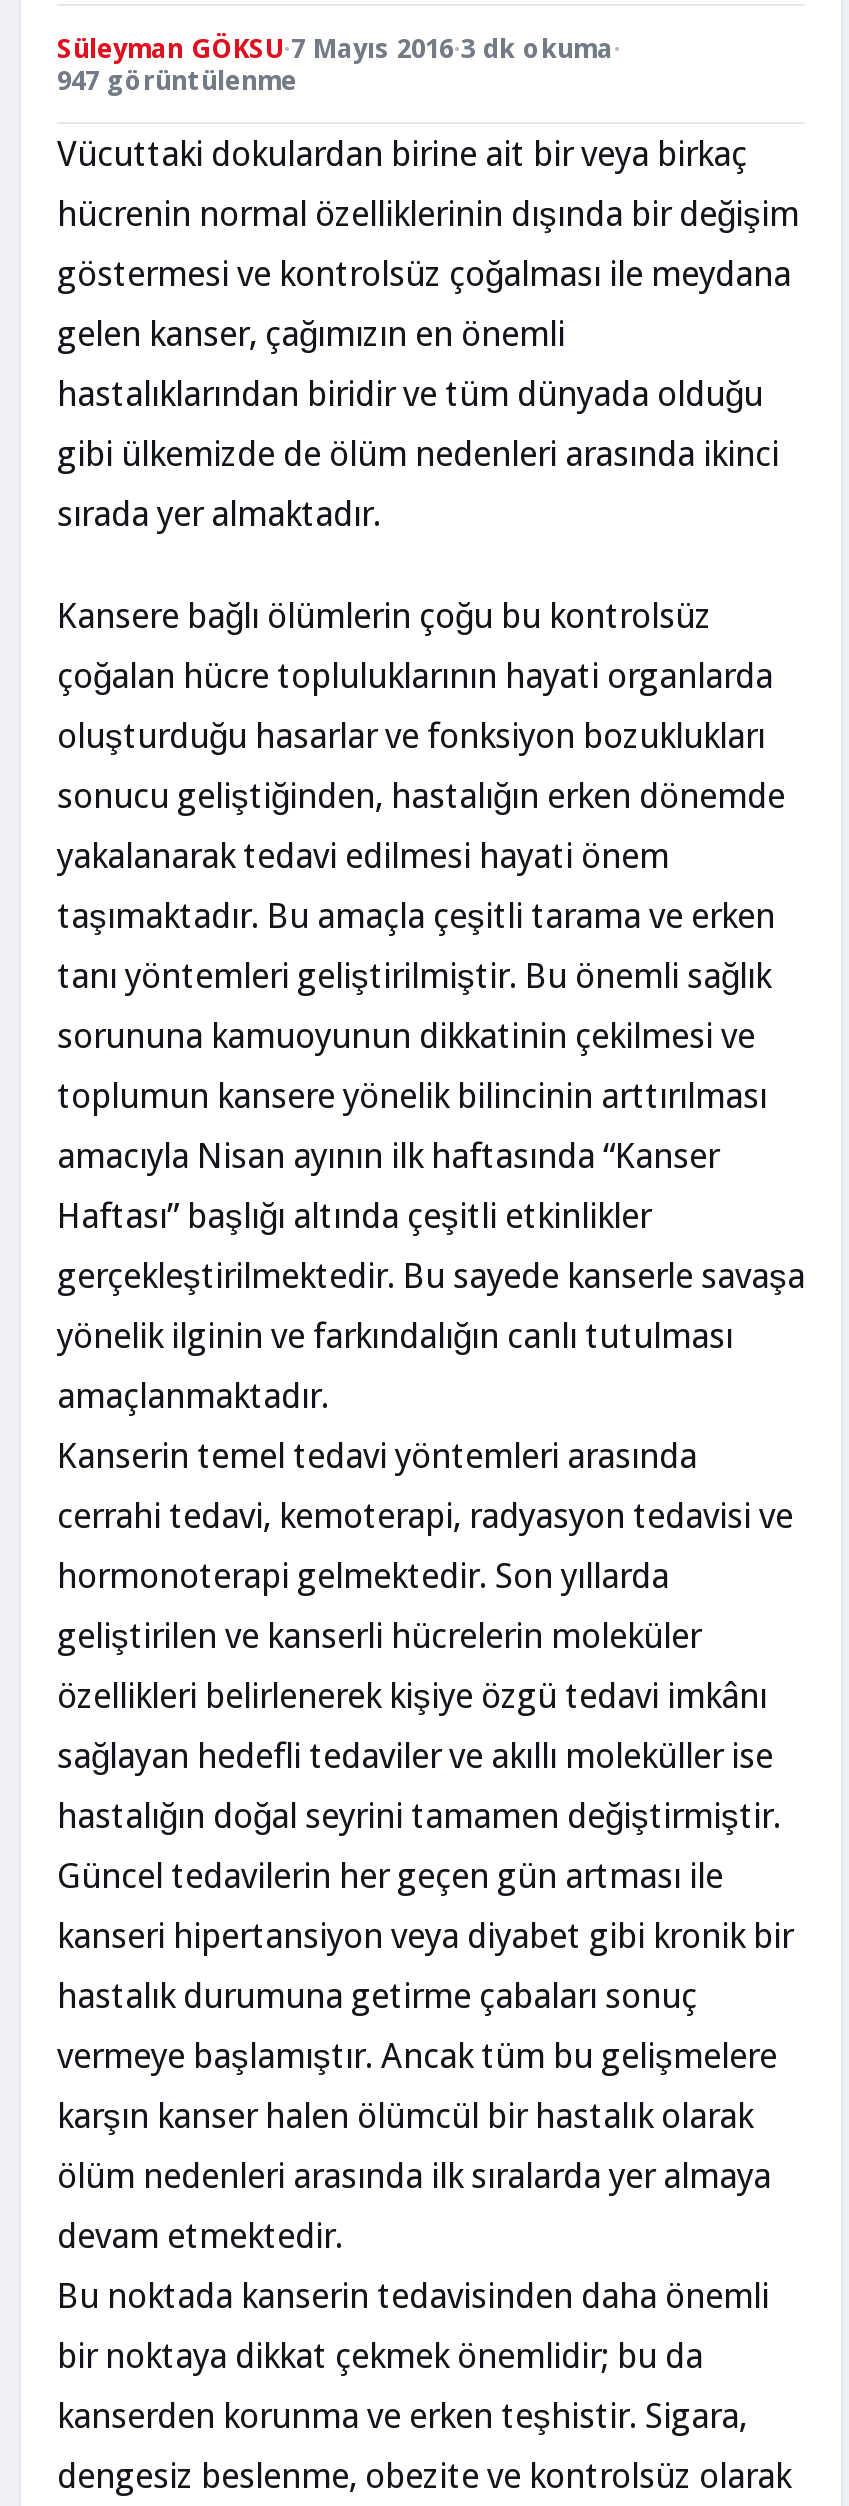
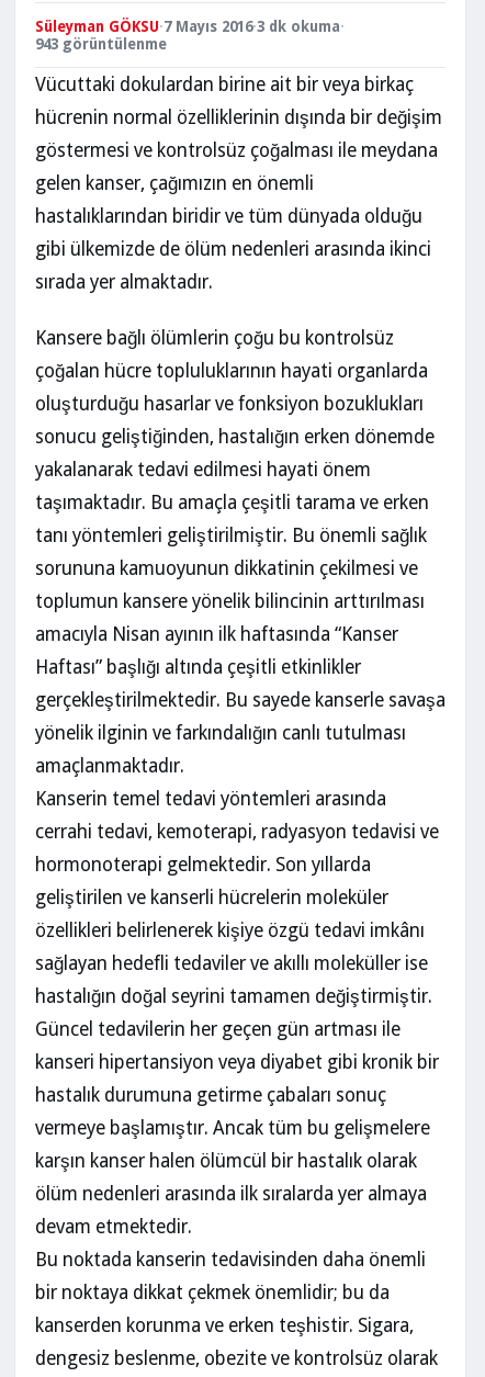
[57,64,297,96] 947 görüntülenme -> [35,35,167,53] 943 görüntülenme

